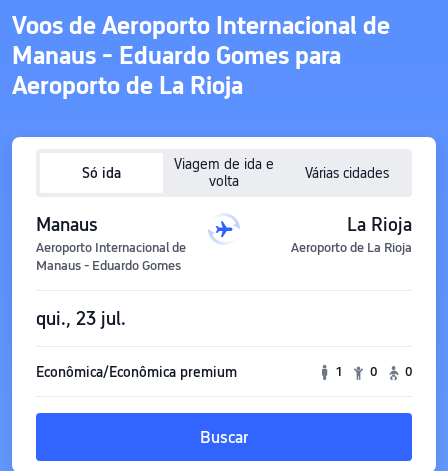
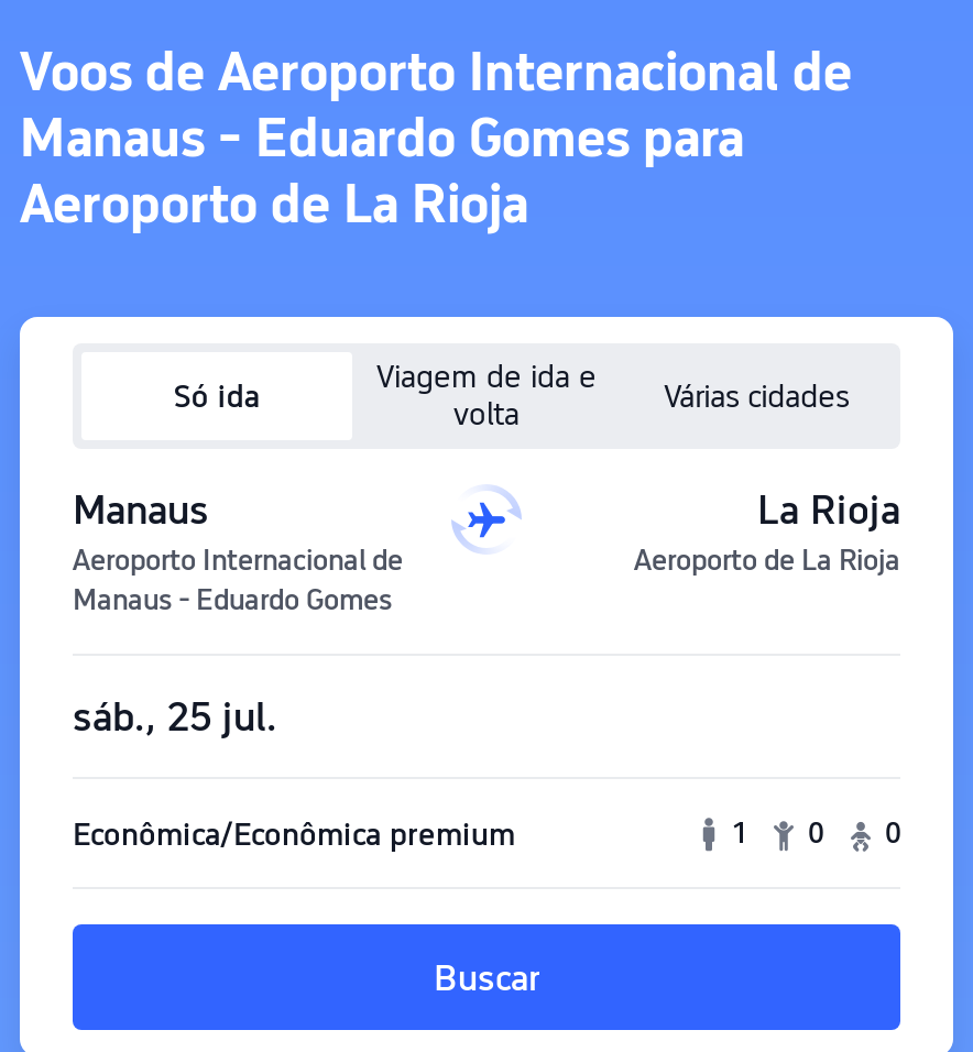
[36,308,126,329] qui., 23 jul. -> [73,693,277,739] sáb., 25 jul.

